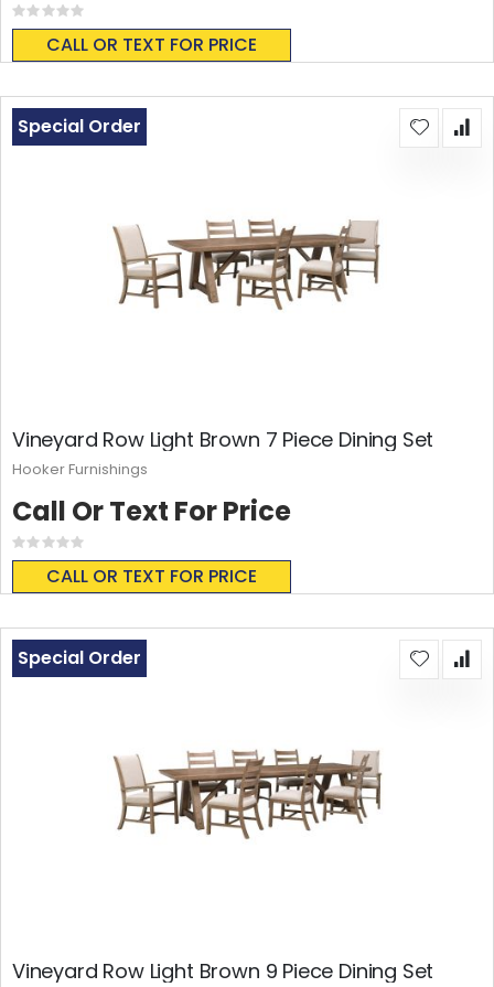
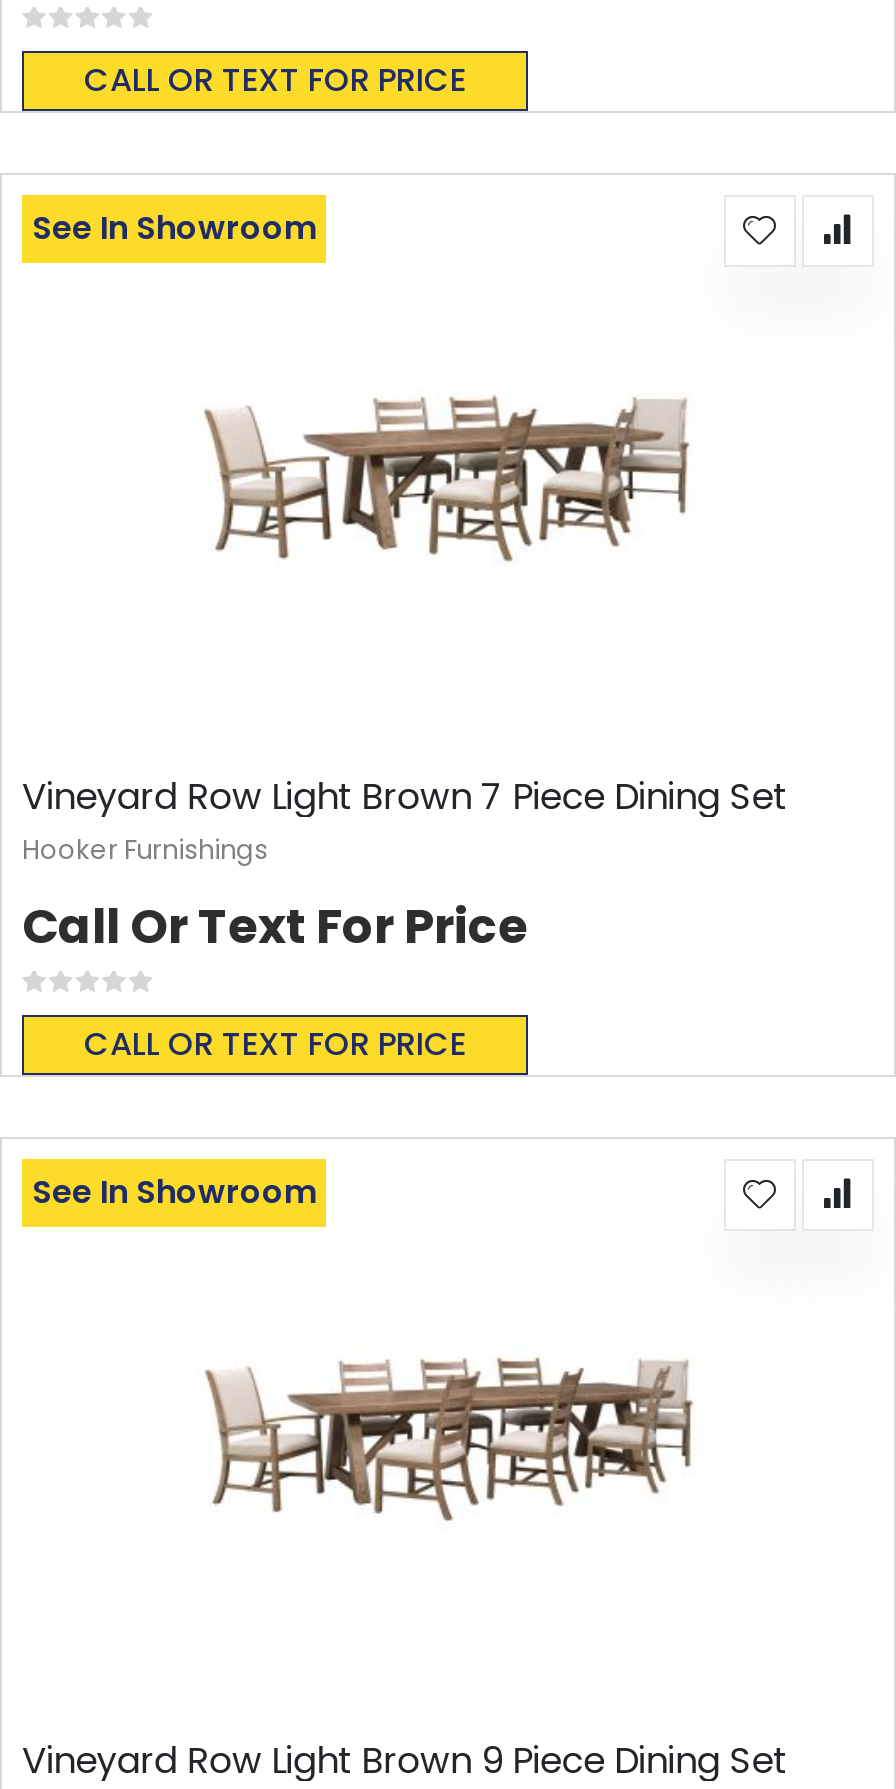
[18,113,141,139] Special Order -> [32,205,316,251] See In Showroom
[18,645,141,670] Special Order -> [32,1168,316,1214] See In Showroom

